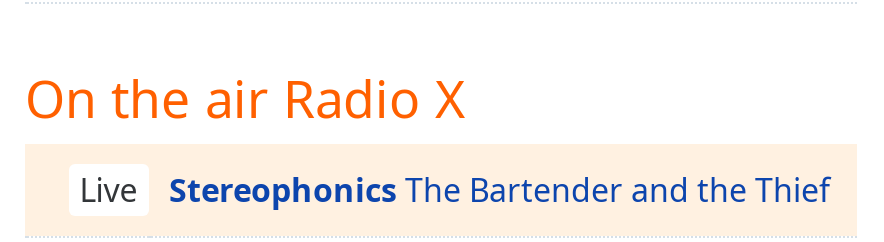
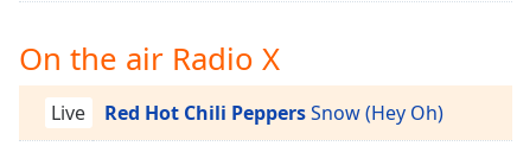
[169,169,831,213] Stereophonics The Bartender and the Thief -> [104,100,443,126] Red Hot Chili Peppers Snow (Hey Oh)

